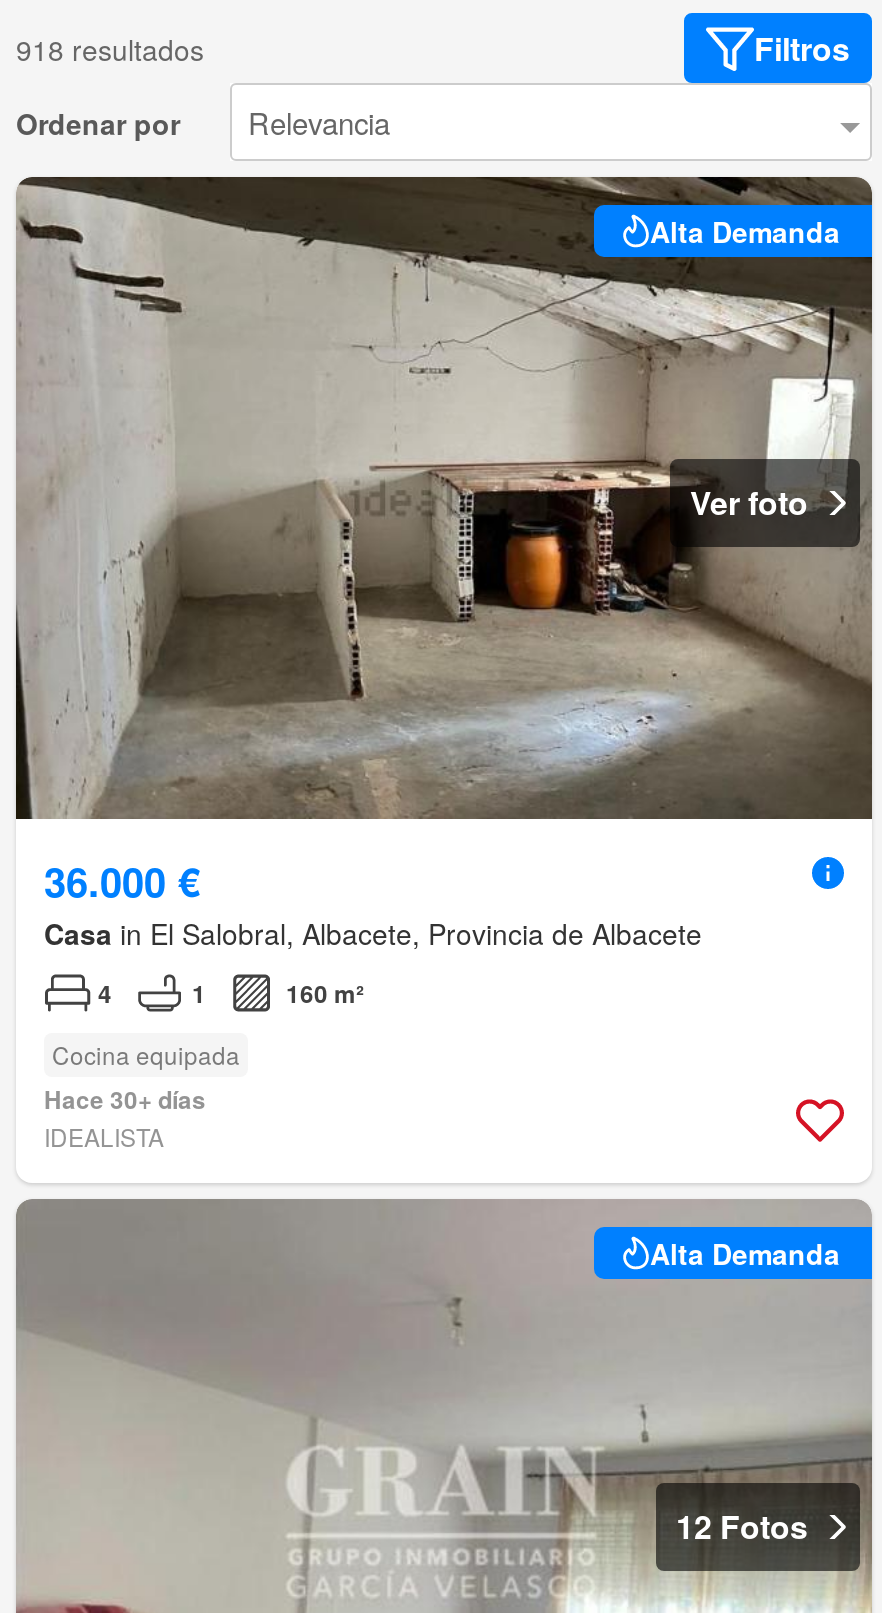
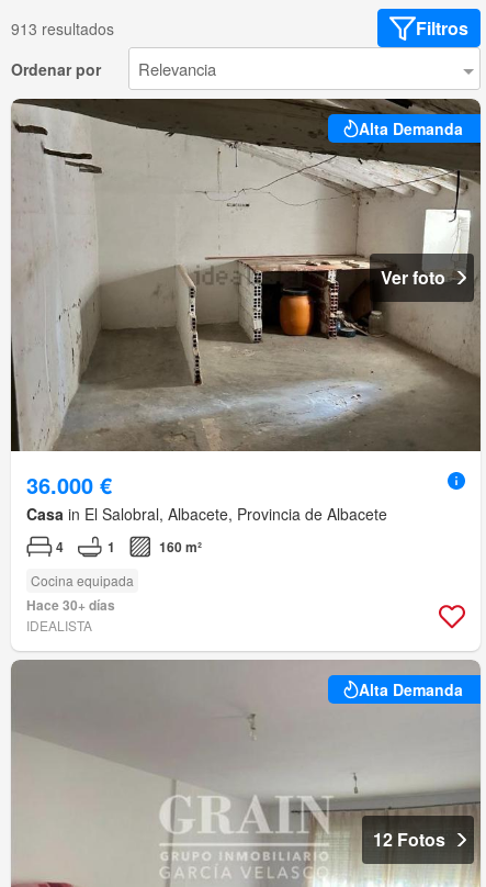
[16,29,204,69] 918 resultados -> [11,17,114,39] 913 resultados

